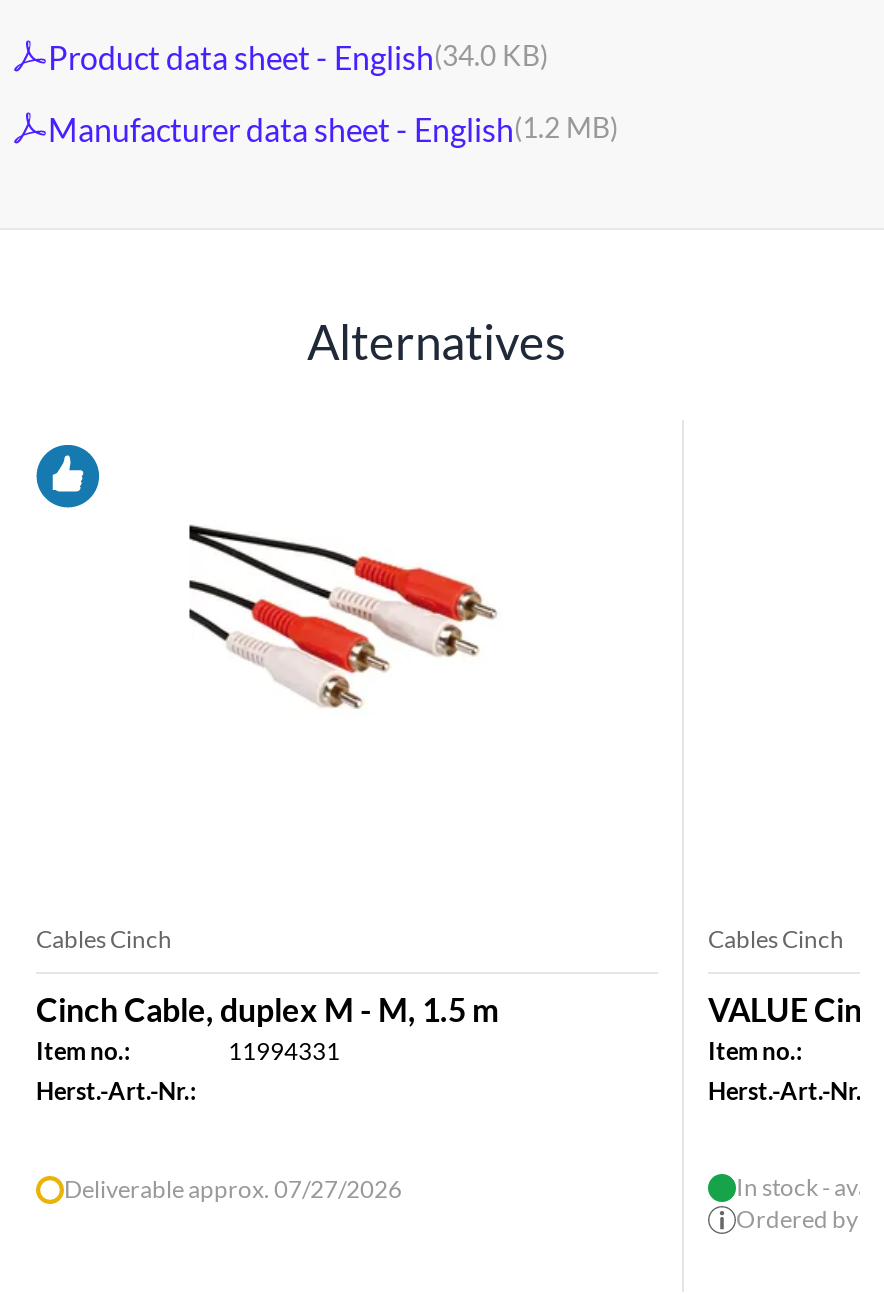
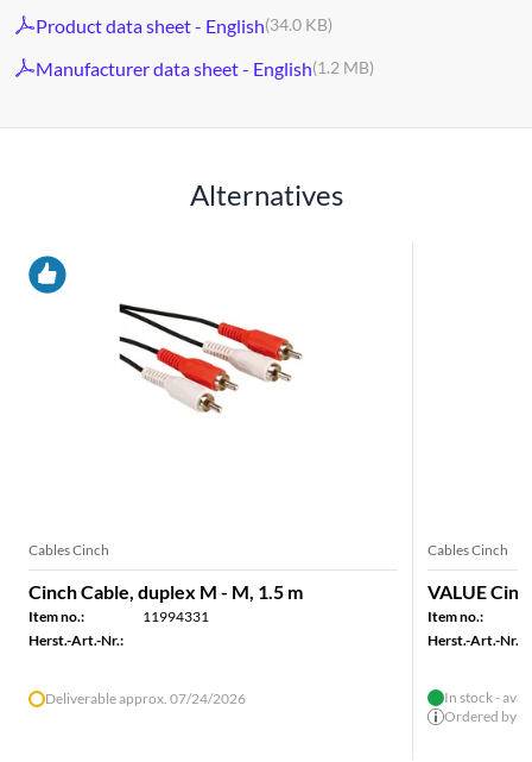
[64,1174,402,1204] Deliverable approx. 07/27/2026 -> [45,689,246,707] Deliverable approx. 07/24/2026

